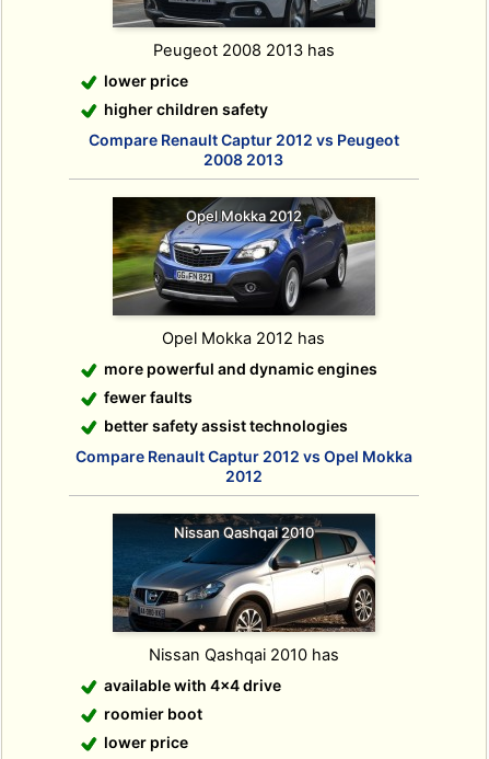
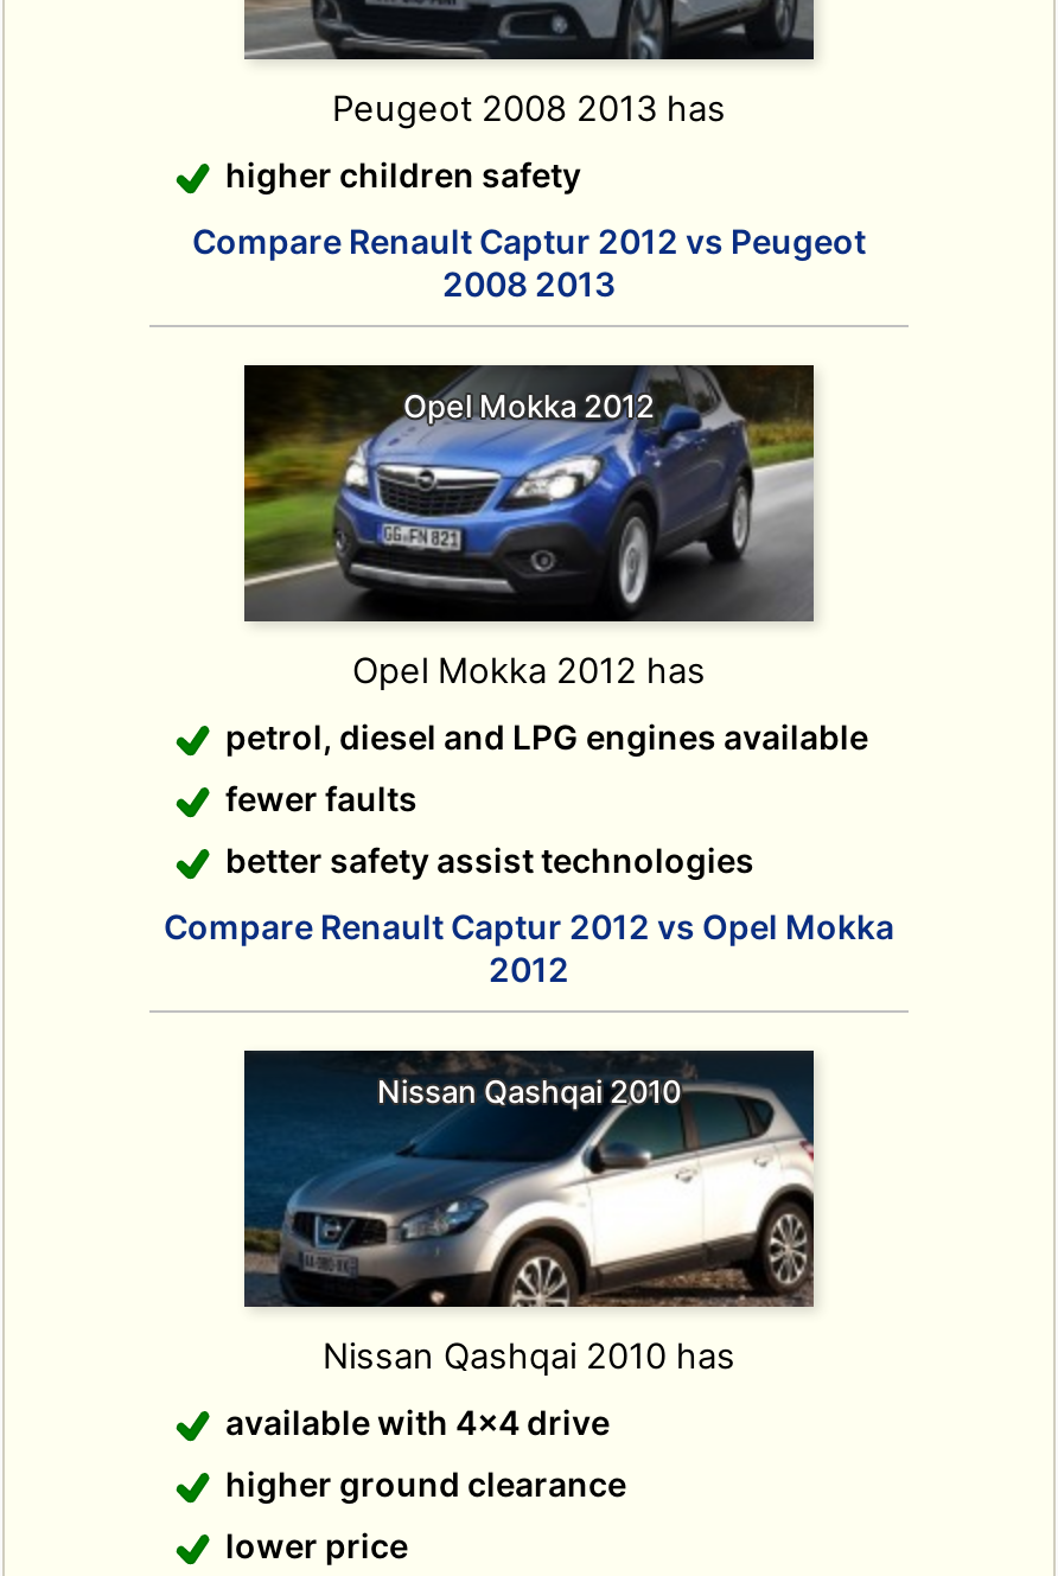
[104,71,188,90] lower price -> none
[104,359,377,378] more powerful and dynamic engines -> [225,716,868,757] petrol, diesel and LPG engines available
[104,704,202,723] roomier boot -> [225,1464,626,1504] higher ground clearance

